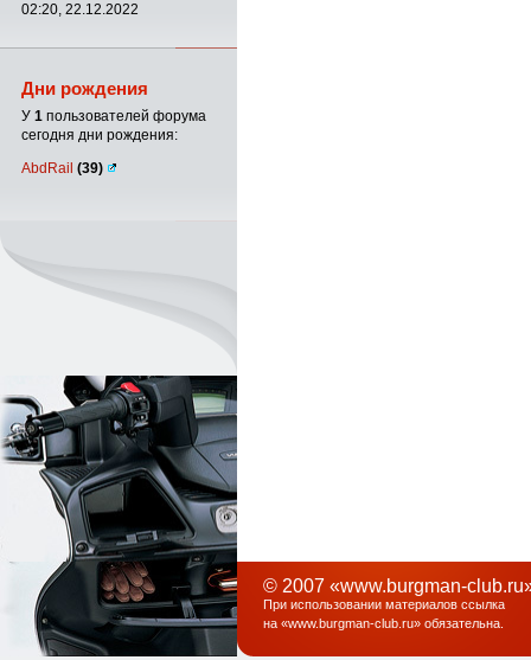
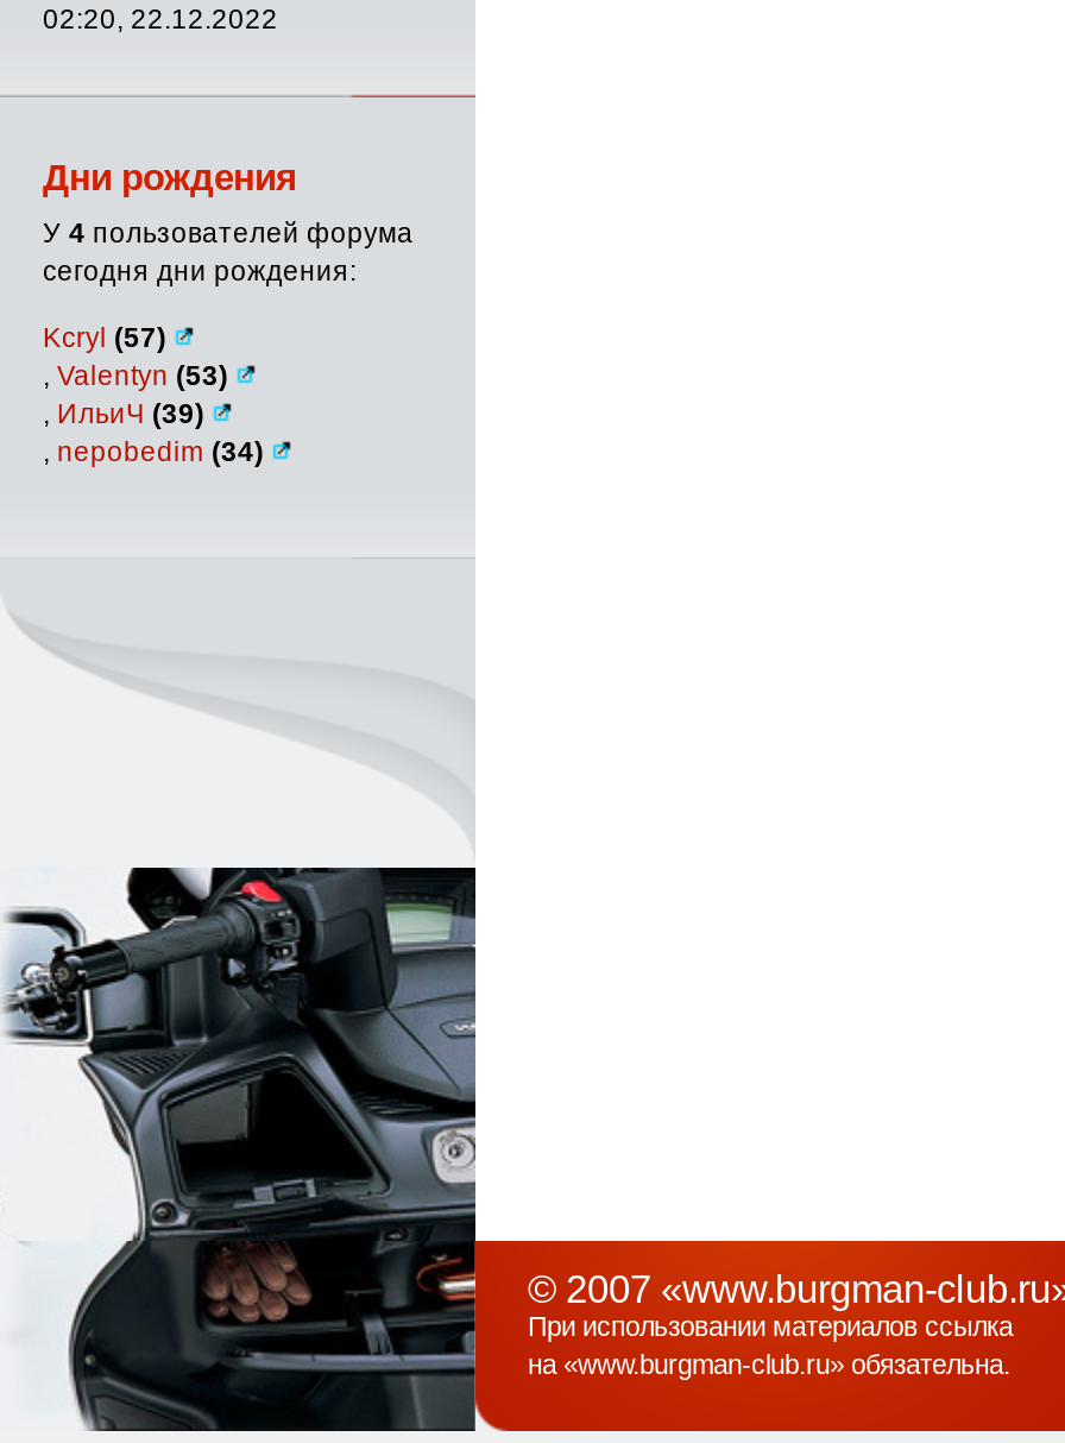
[21,110,206,124] У 1 пользователей форума -> [43,220,414,248] У 4 пользователей форума
[21,161,103,175] AbdRail (39) -> [43,323,264,466] Kcryl (57) | , Valentyn (53) | , ИльиЧ (39) | , nepobedim (34)

